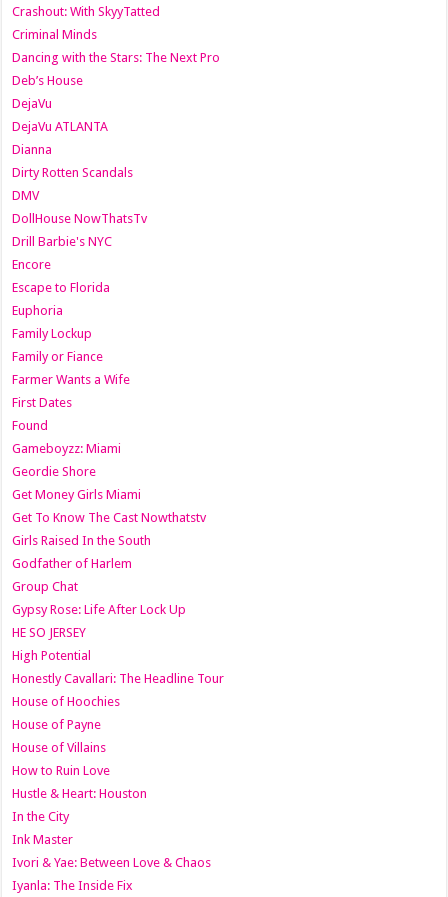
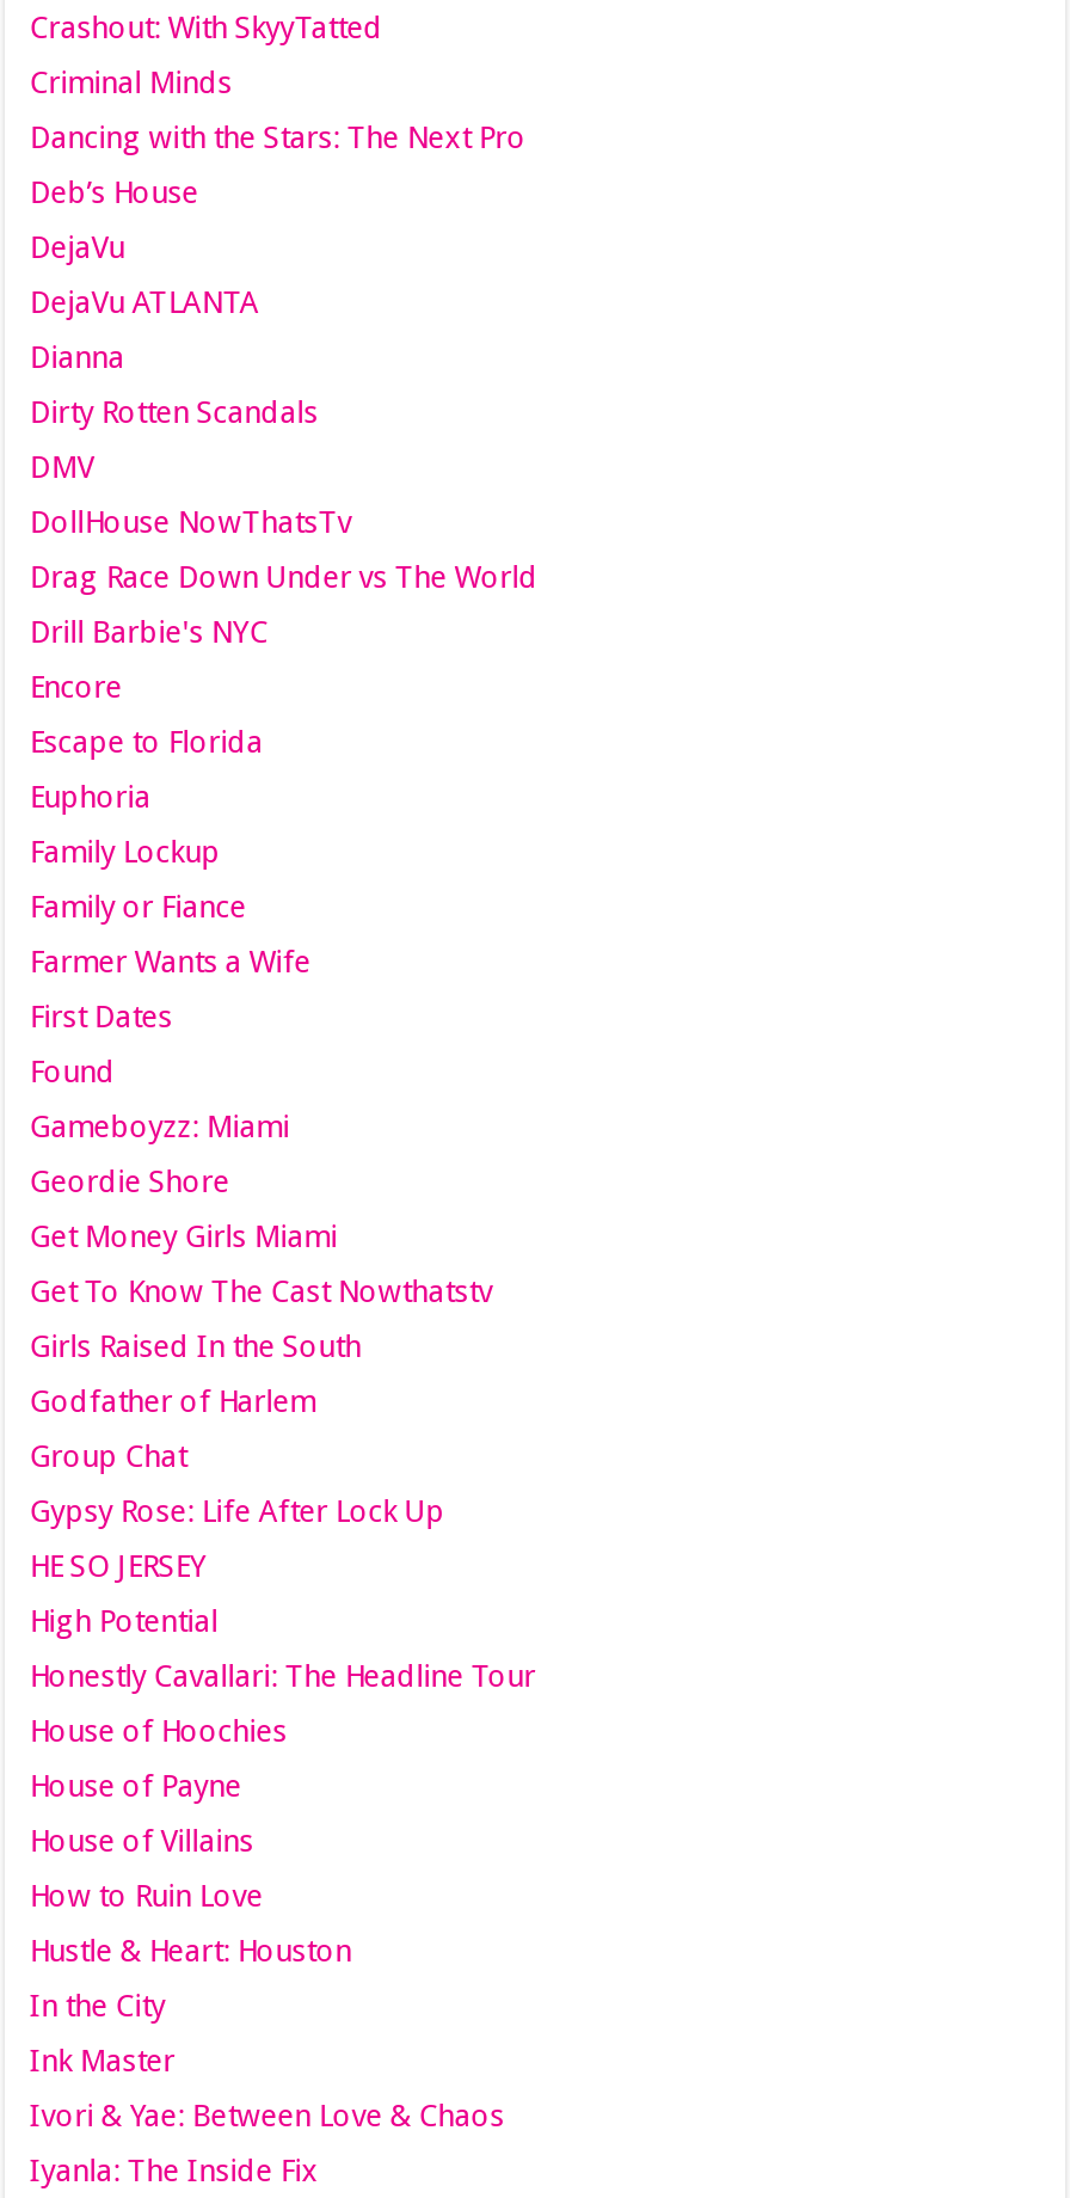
none -> [29,560,538,595] Drag Race Down Under vs The World

